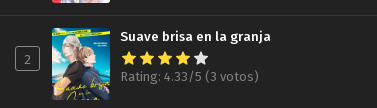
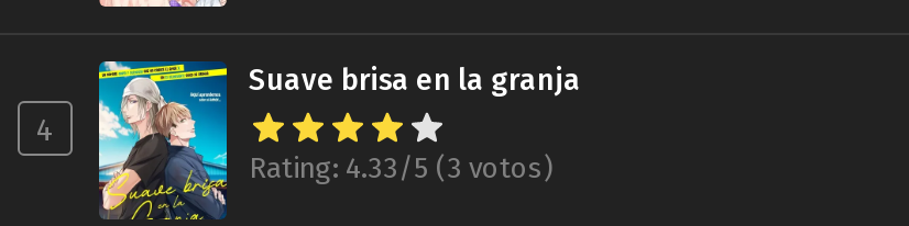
[24,51,31,68] 2 -> [36,111,54,149] 4

